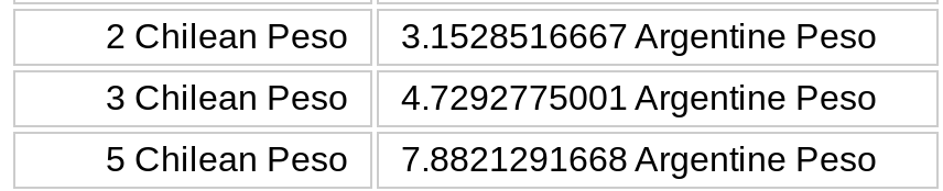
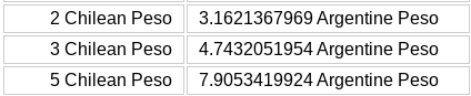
[401,17,877,54] 3.1528516667 Argentine Peso -> [199,8,439,27] 3.1621367969 Argentine Peso
[401,78,877,116] 4.7292775001 Argentine Peso -> [199,39,439,58] 4.7432051954 Argentine Peso
[401,140,877,177] 7.8821291668 Argentine Peso -> [199,70,439,89] 7.9053419924 Argentine Peso

